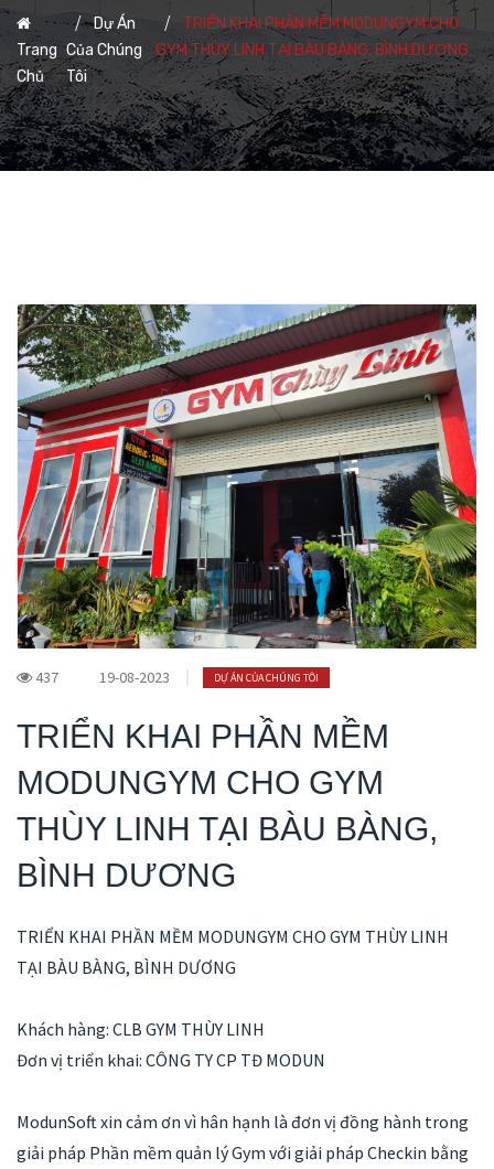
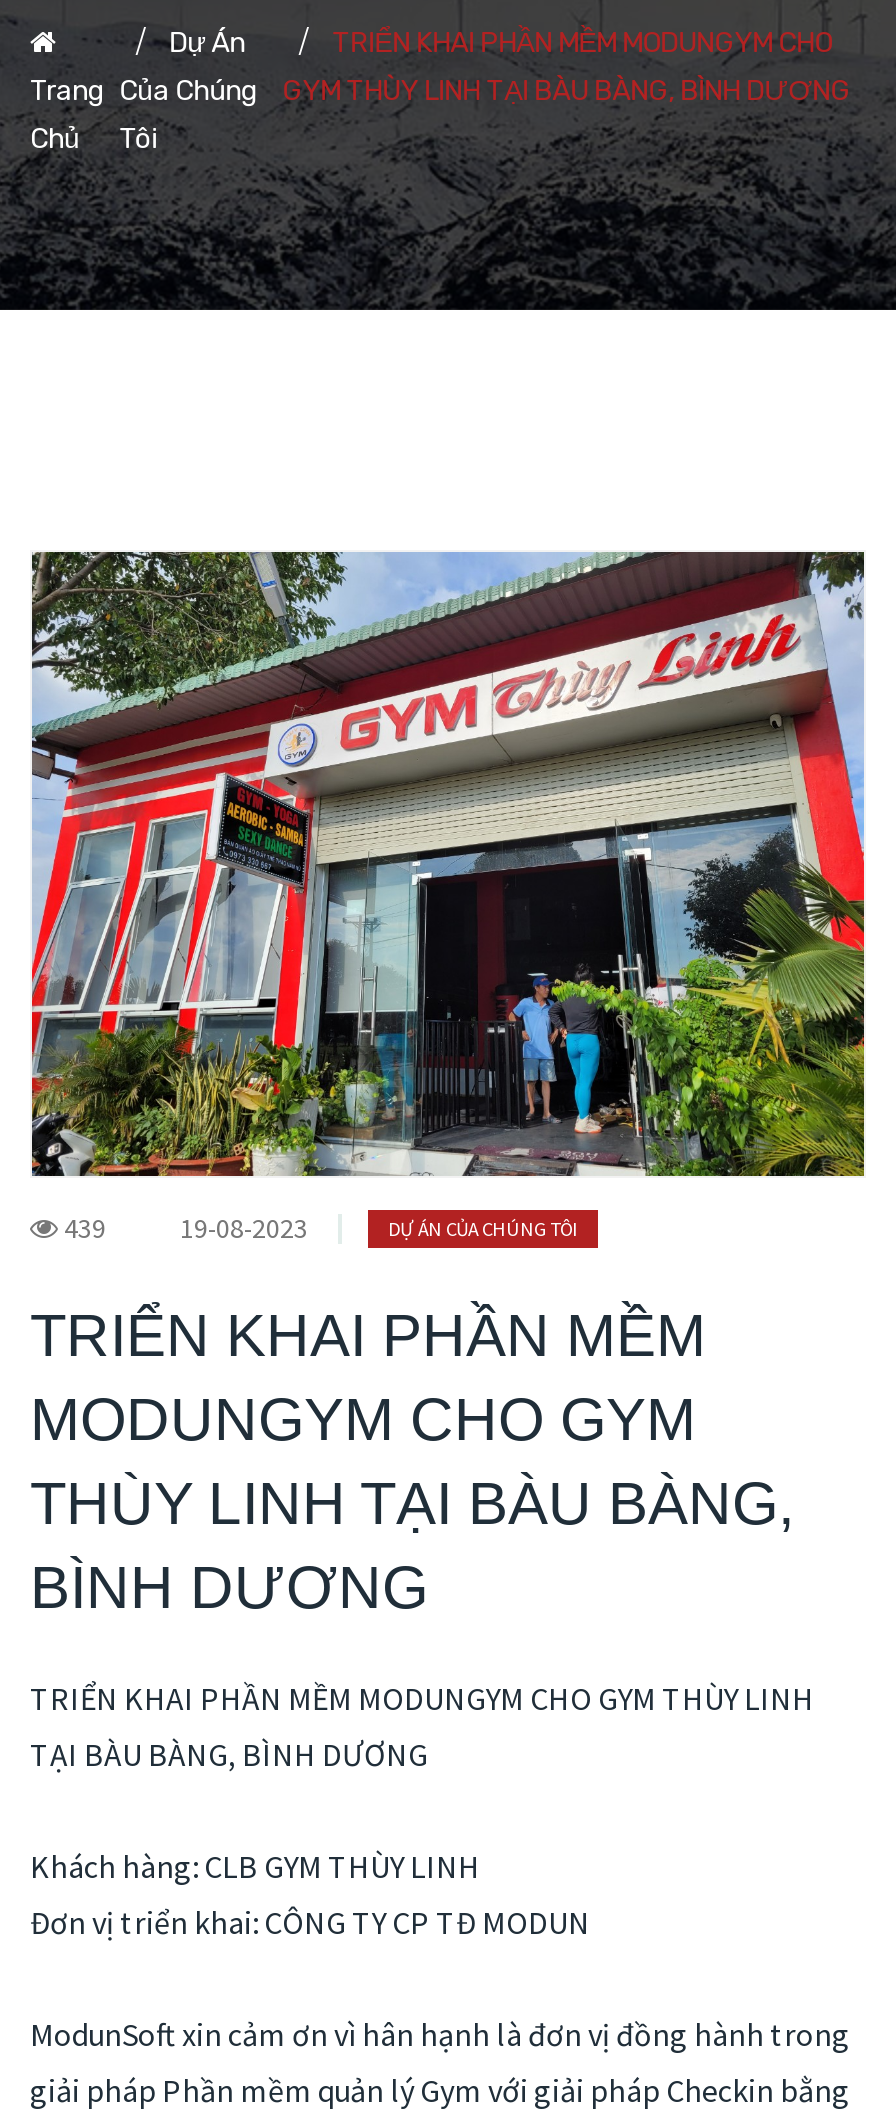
[32,668,58,688] 437 -> [58,1211,106,1247] 439

